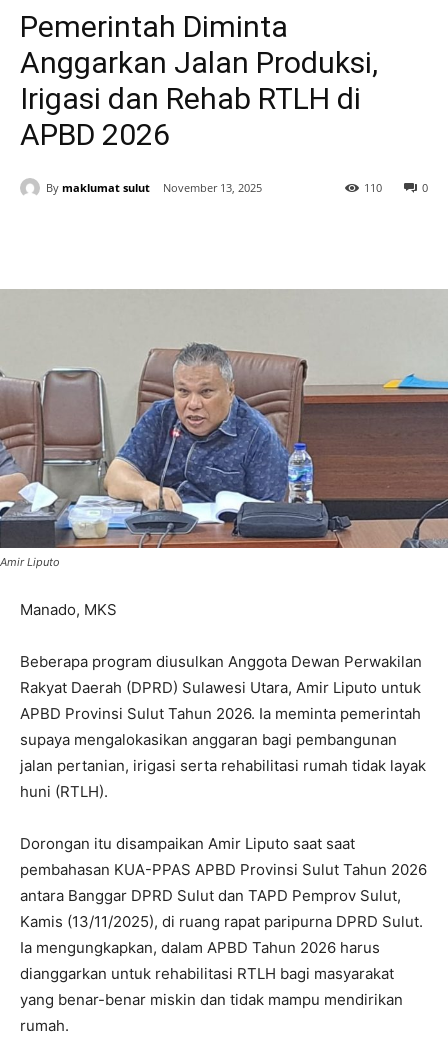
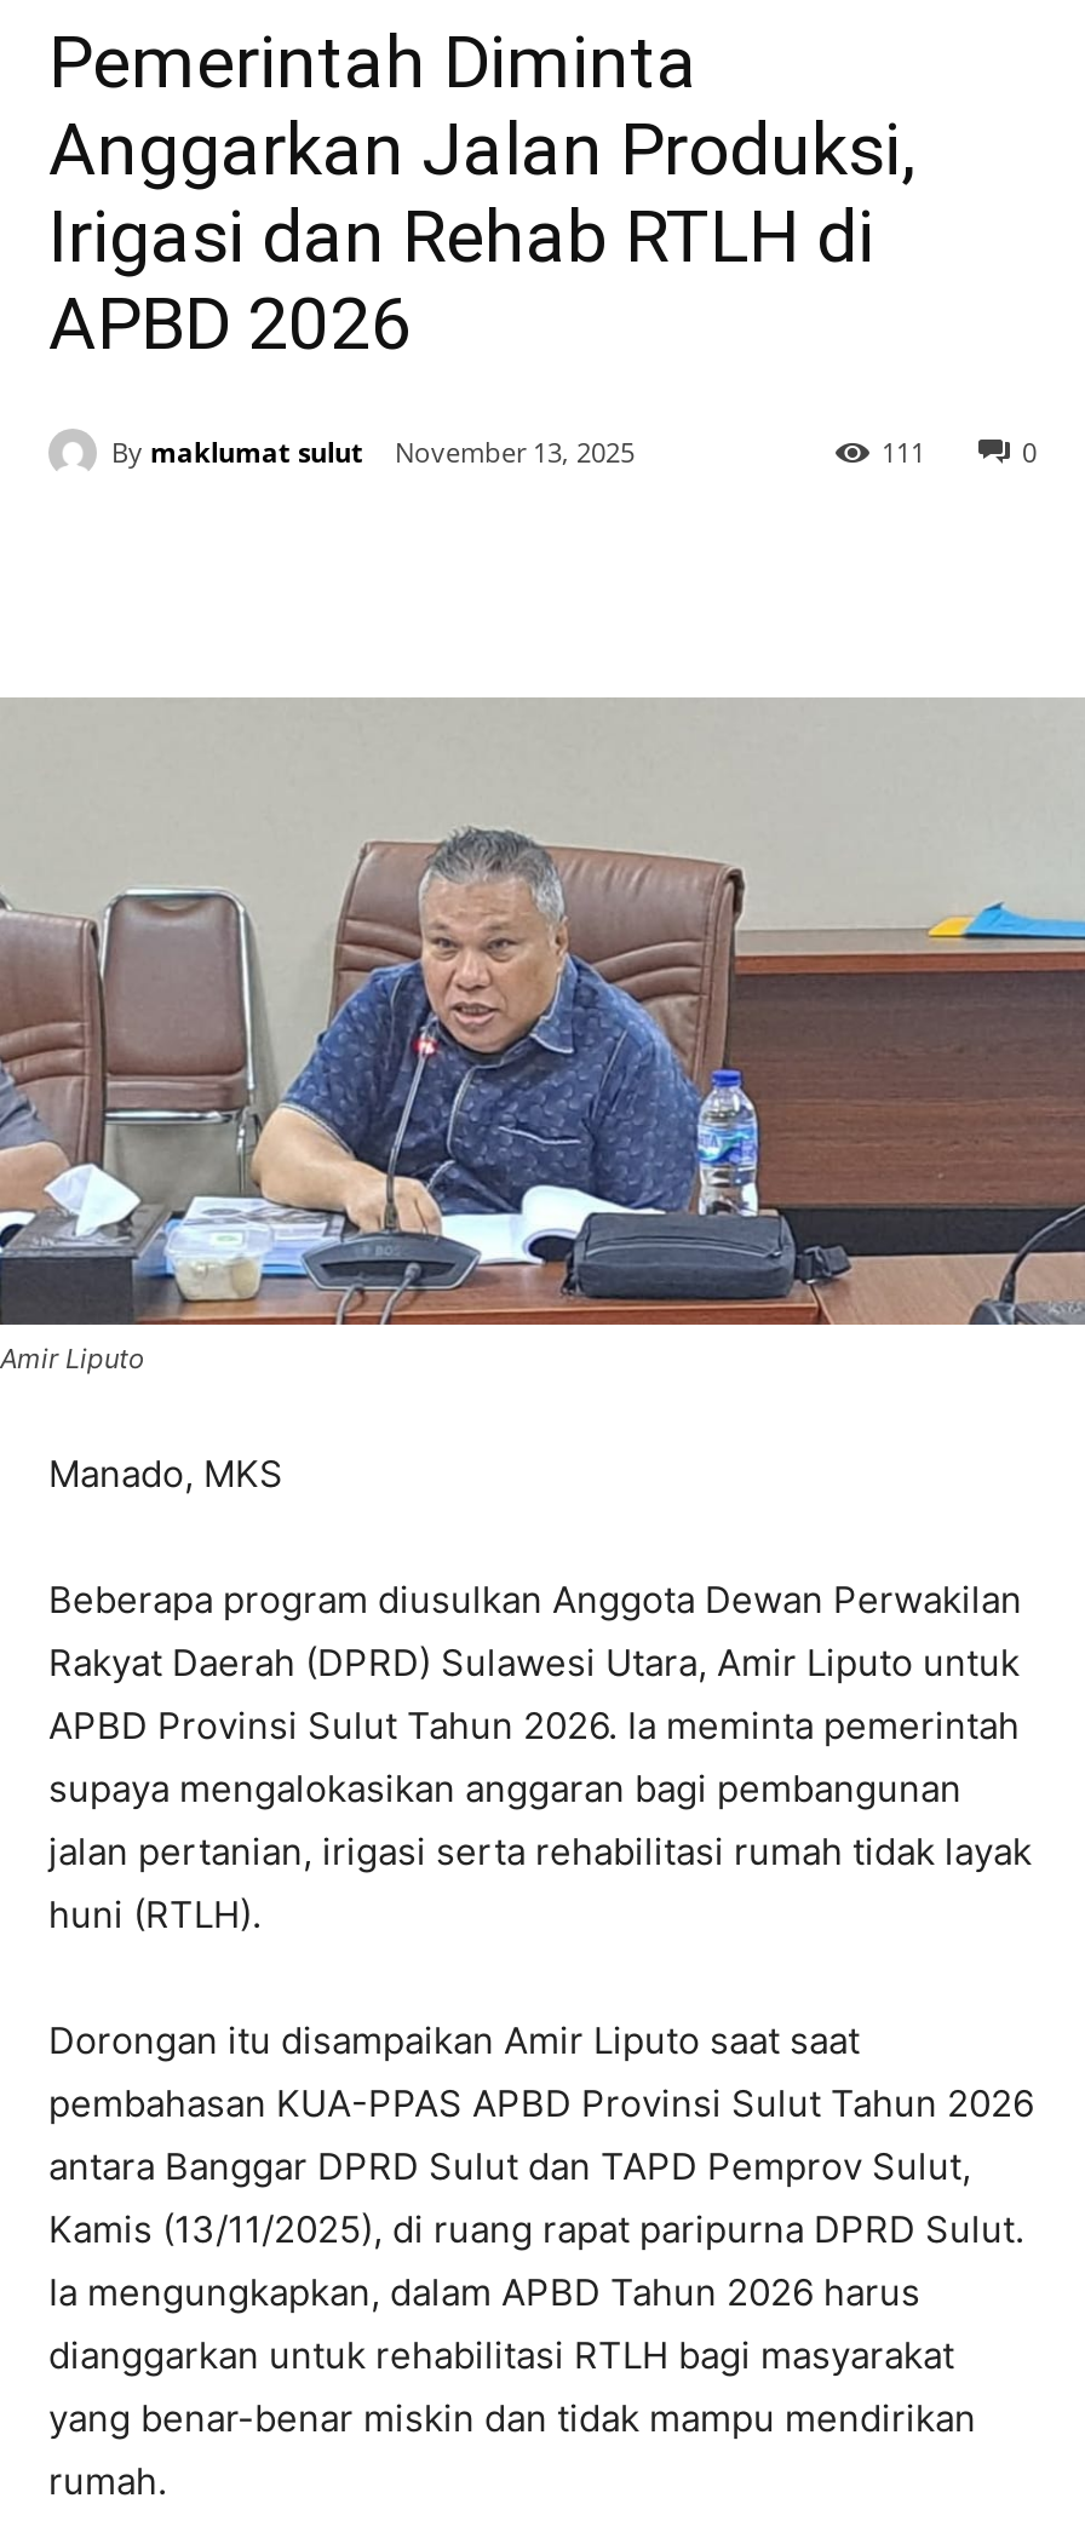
[364,180,382,195] 110 -> [882,434,925,470] 111

